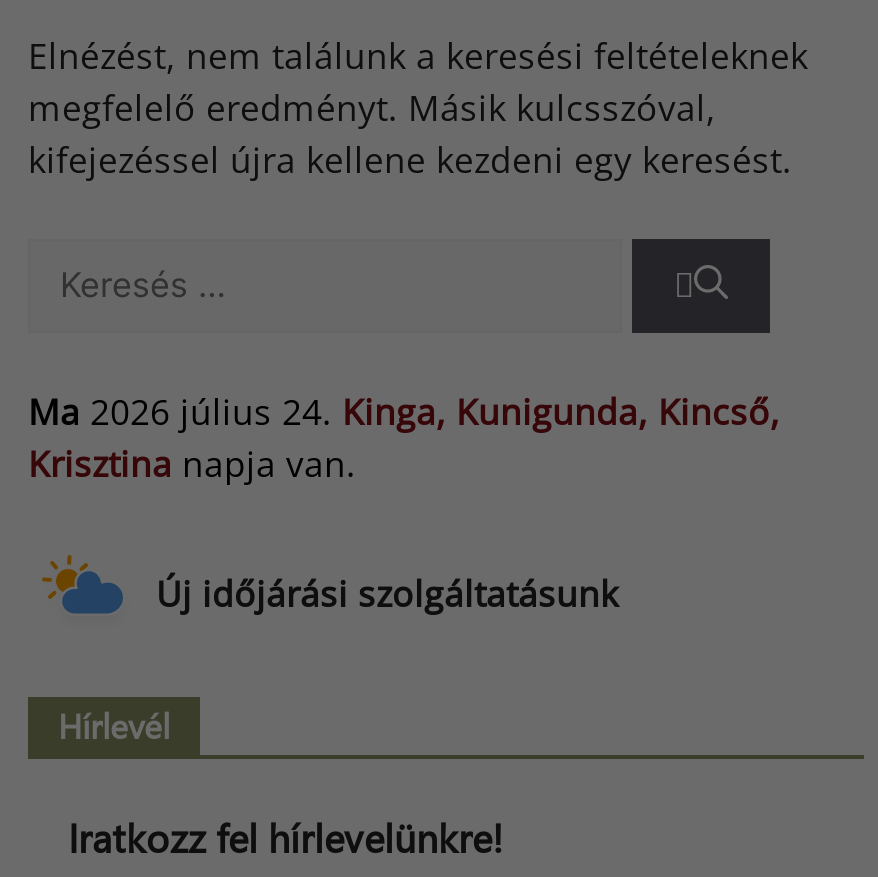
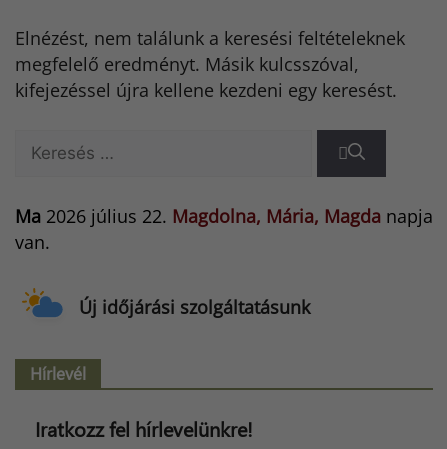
[28,387,780,487] Ma 2026 július 24. Kinga, Kunigunda, Kincső, | Krisztina napja van. -> [15,204,433,254] Ma 2026 július 22. Magdolna, Mária, Magda napja | van.

